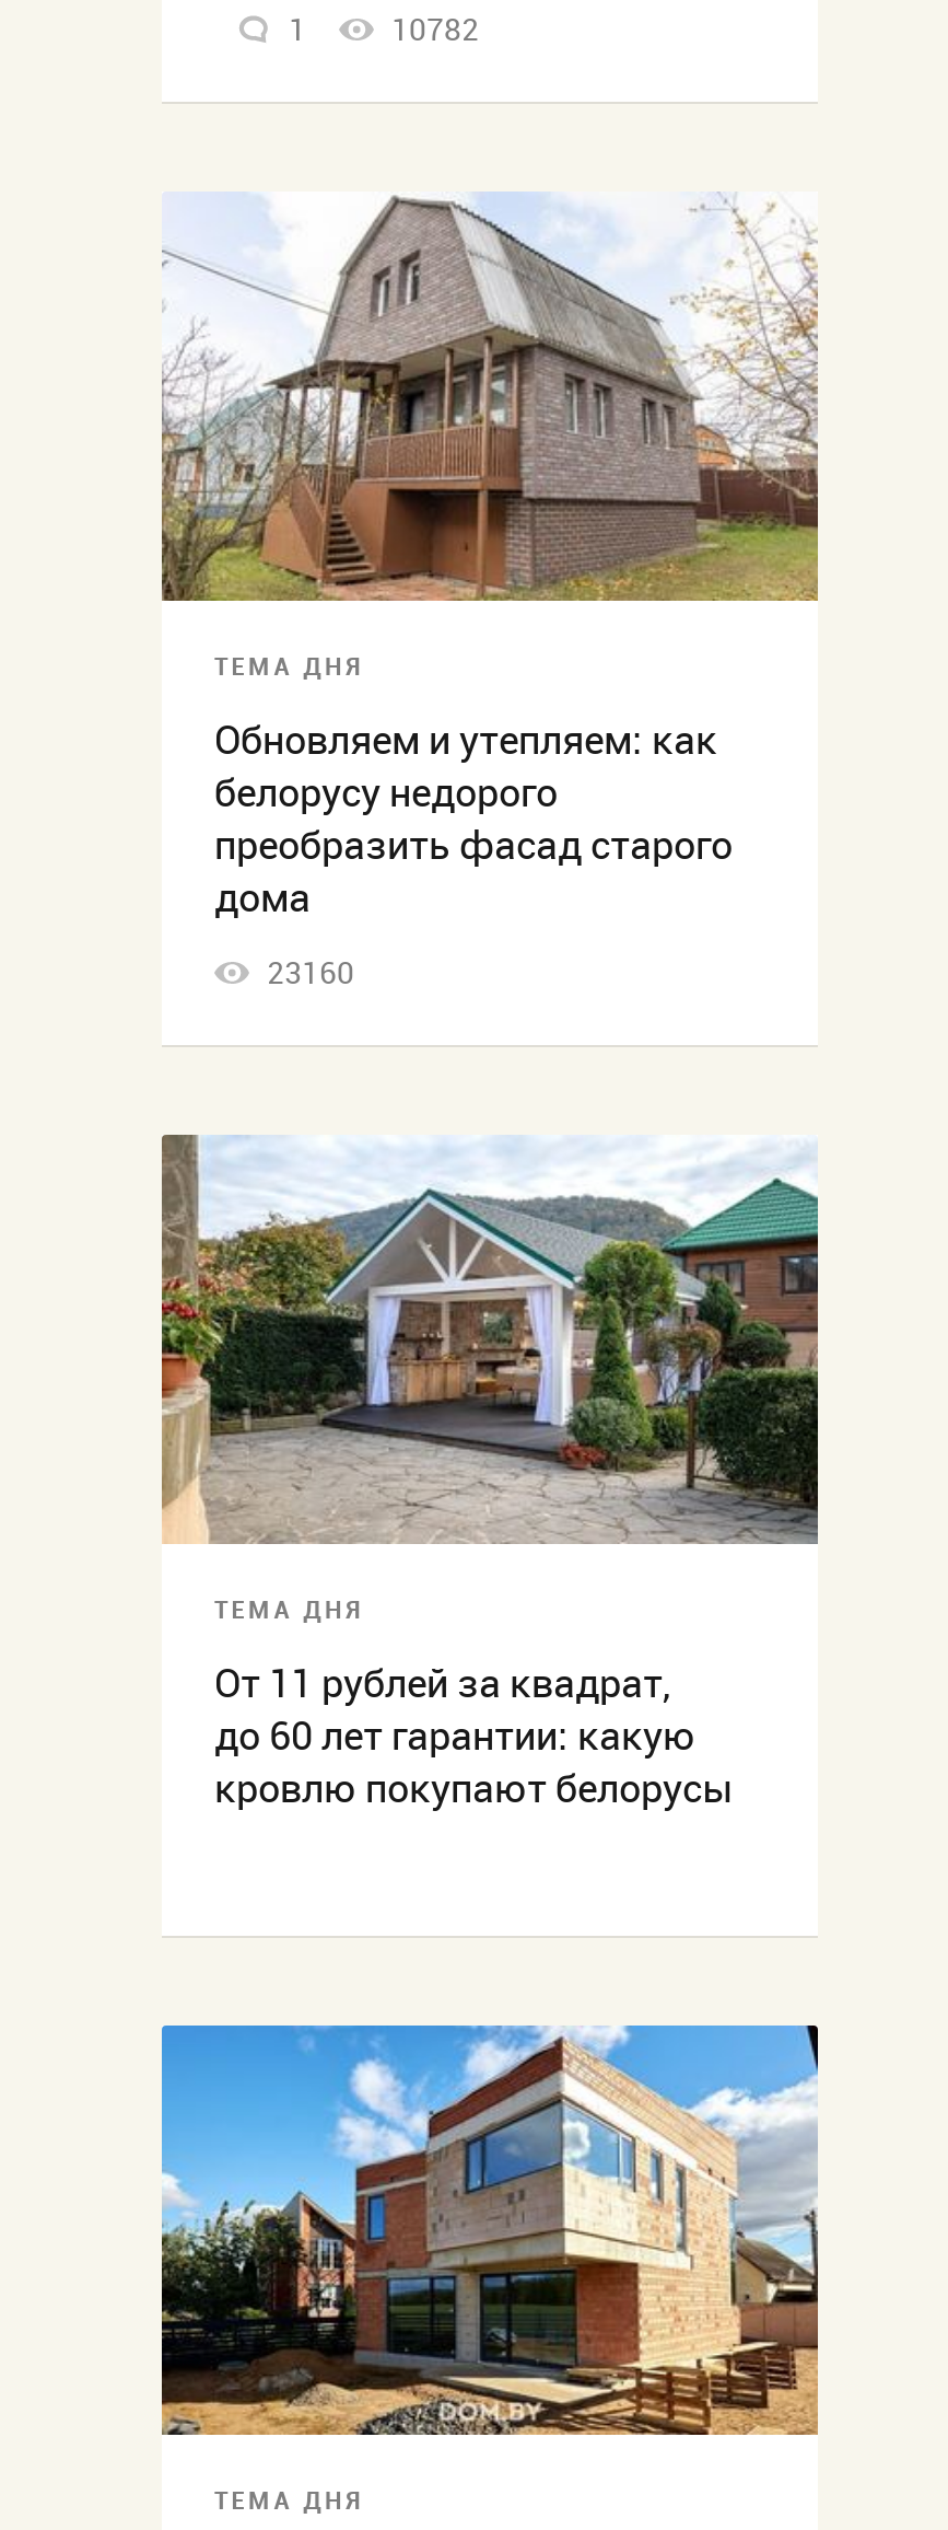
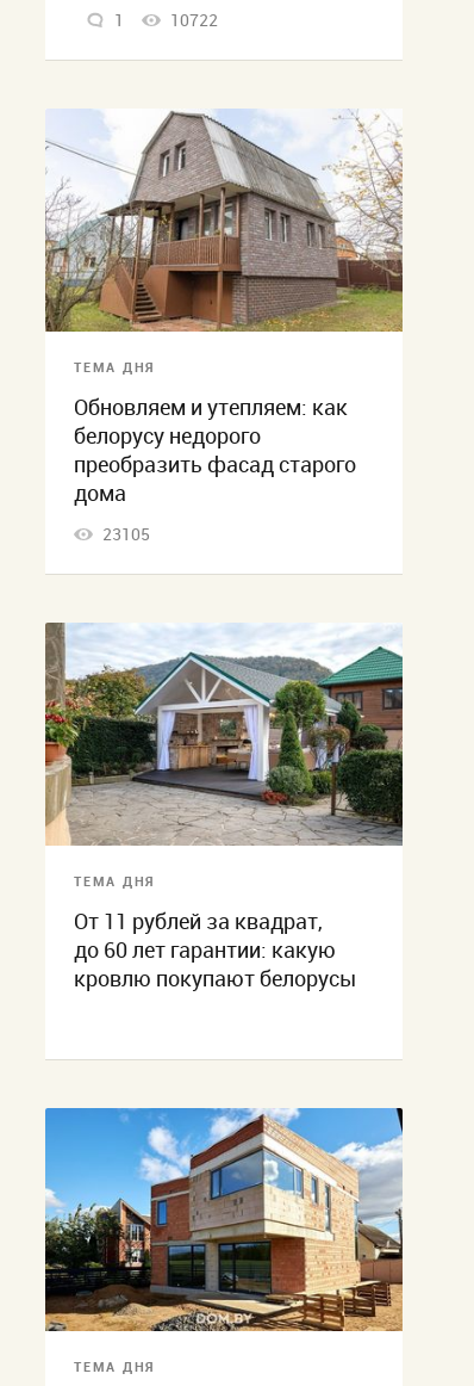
[391,12,479,47] 10782 -> [170,11,218,30] 10722
[267,955,354,990] 23160 -> [102,525,150,544] 23105

